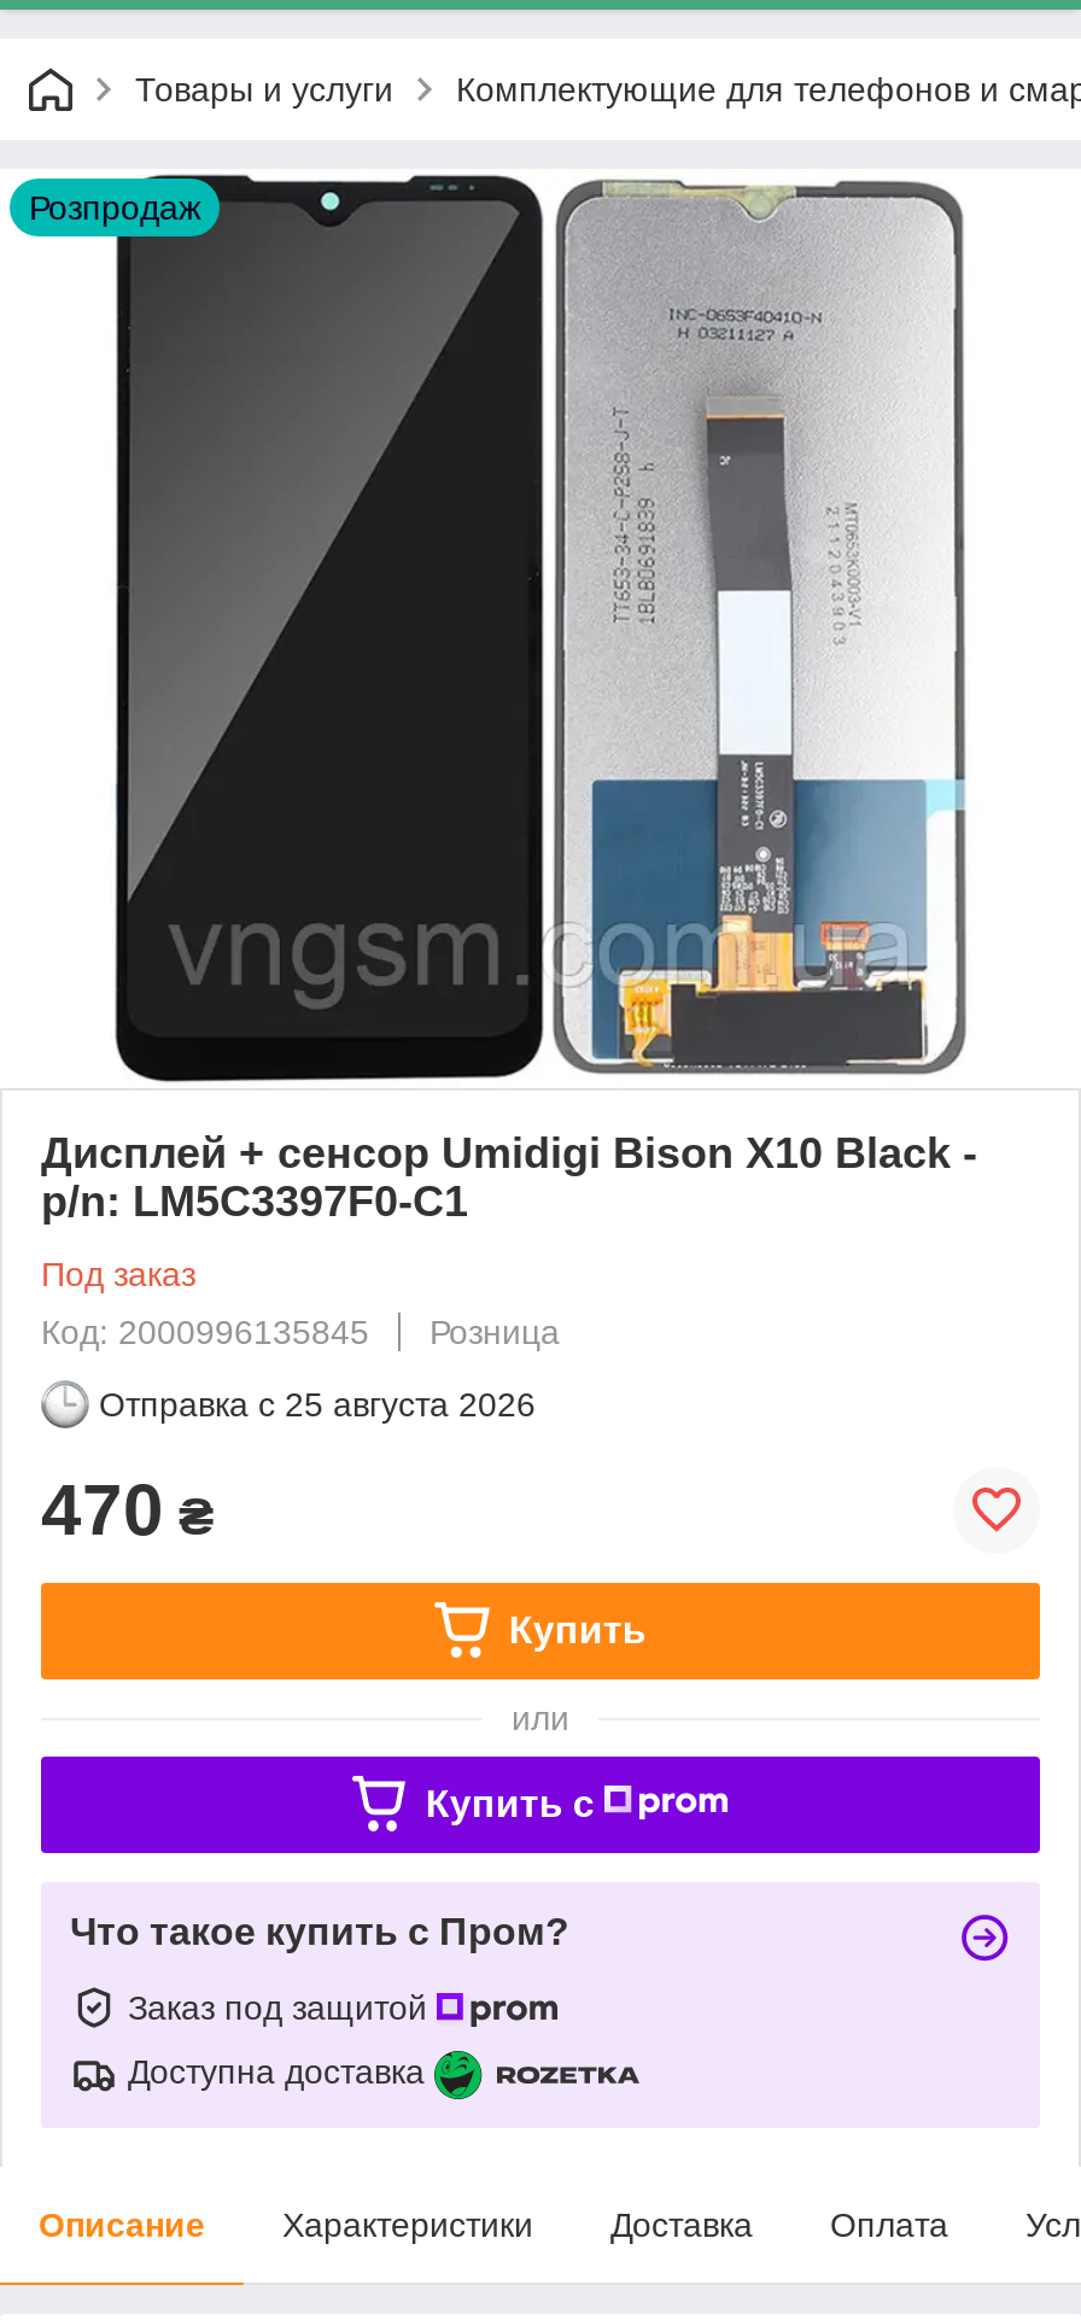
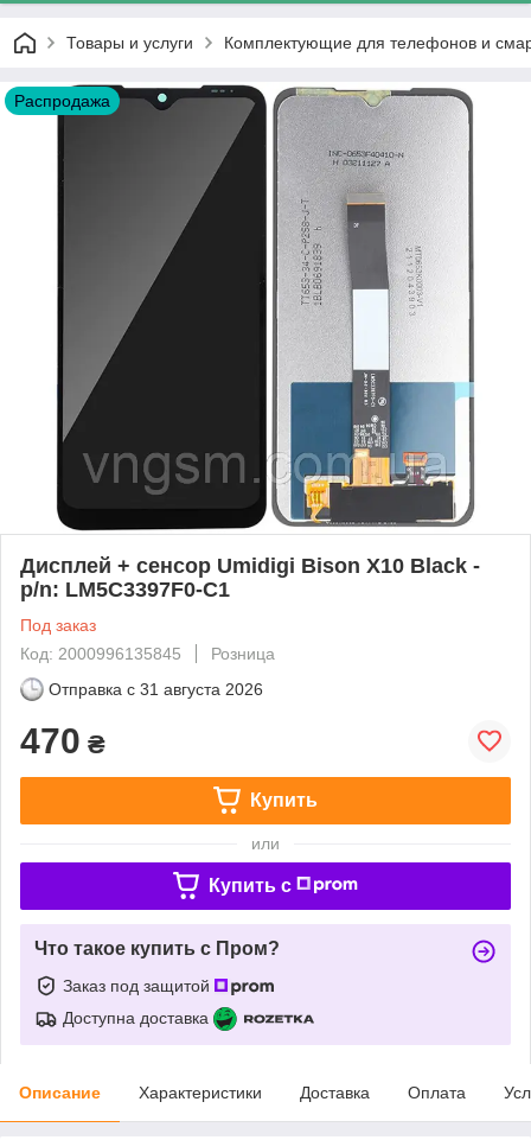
[29,188,200,227] Розпродаж -> [14,91,110,110] Распродажа
[99,1385,536,1423] Отправка с 25 августа 2026 -> [49,679,263,698] Отправка с 31 августа 2026

